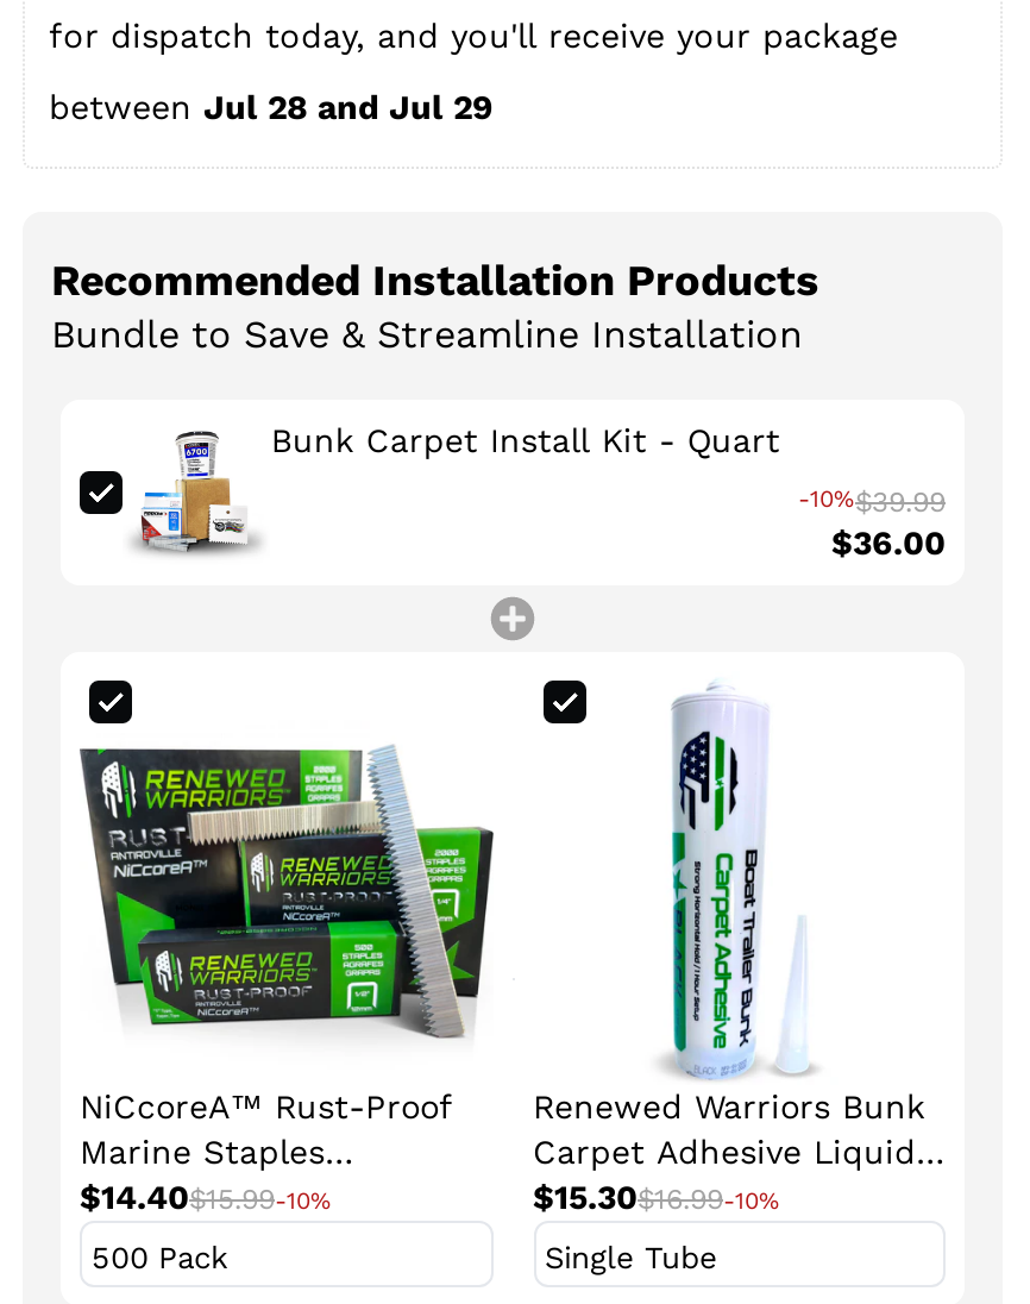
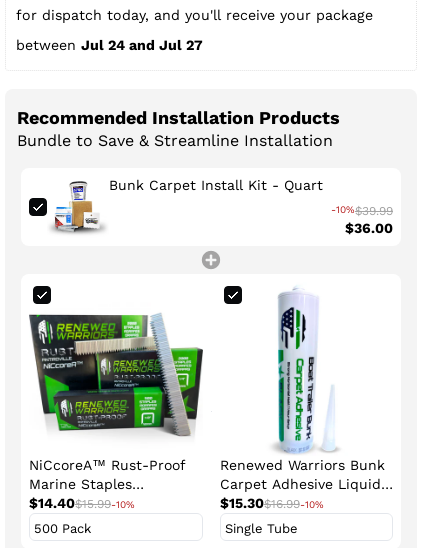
[49,88,494,126] between Jul 28 and Jul 29 -> [16,37,203,53] between Jul 24 and Jul 27

